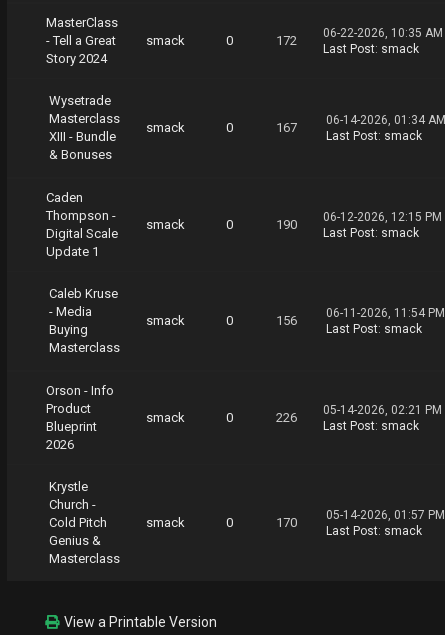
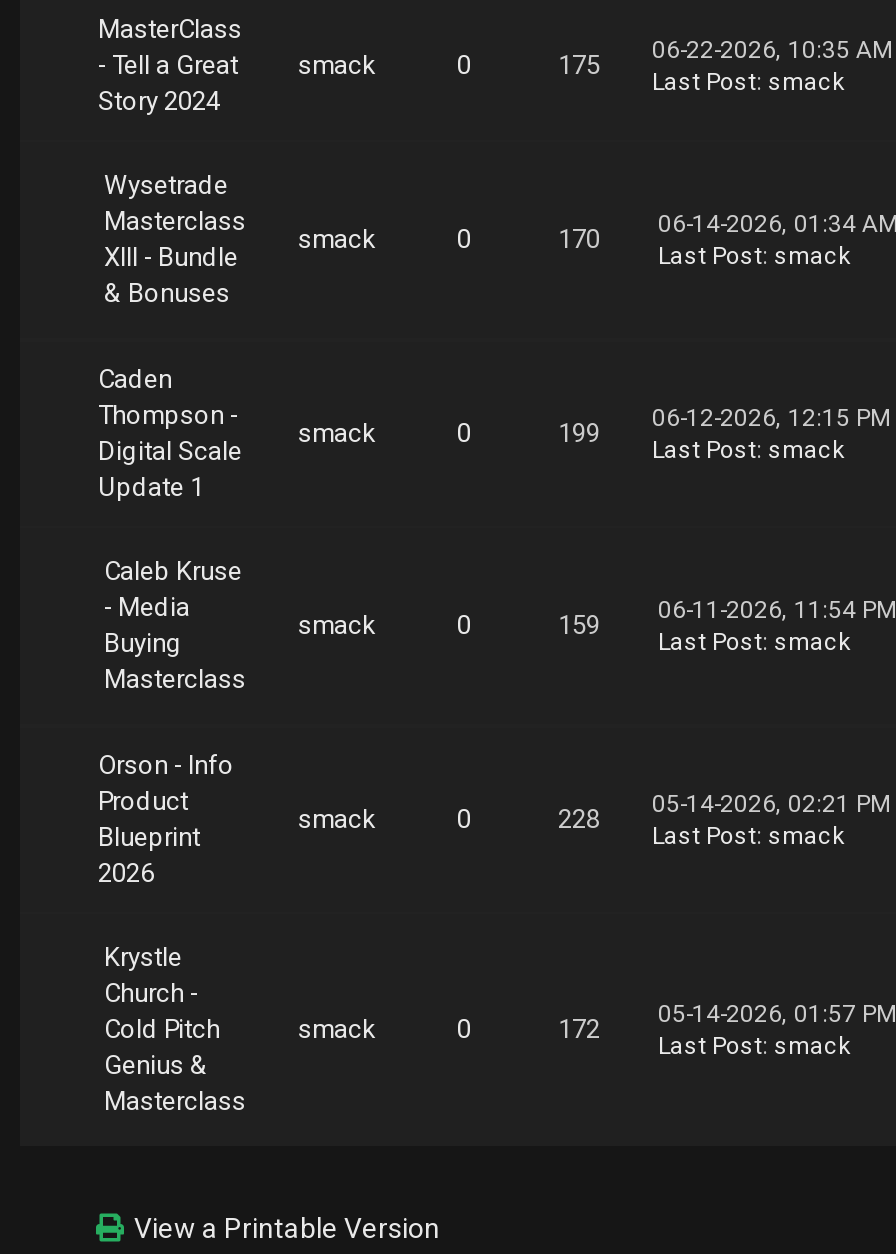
[276,26,443,48] 172 06-22-2026, 10:35 AM -> [558,36,892,80] 175 06-22-2026, 10:35 AM
[276,120,297,135] 167 -> [558,224,600,254] 170
[276,210,442,232] 190 06-12-2026, 12:15 PM -> [558,404,890,448] 199 06-12-2026, 12:15 PM
[276,313,297,328] 156 -> [558,610,600,640] 159
[276,403,442,425] 226 05-14-2026, 02:21 PM -> [558,790,890,834] 228 05-14-2026, 02:21 PM
[276,515,297,530] 170 -> [558,1014,600,1044] 172

